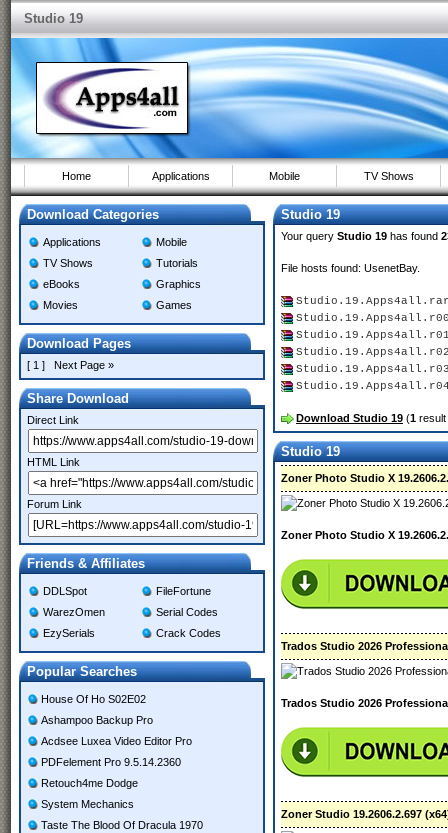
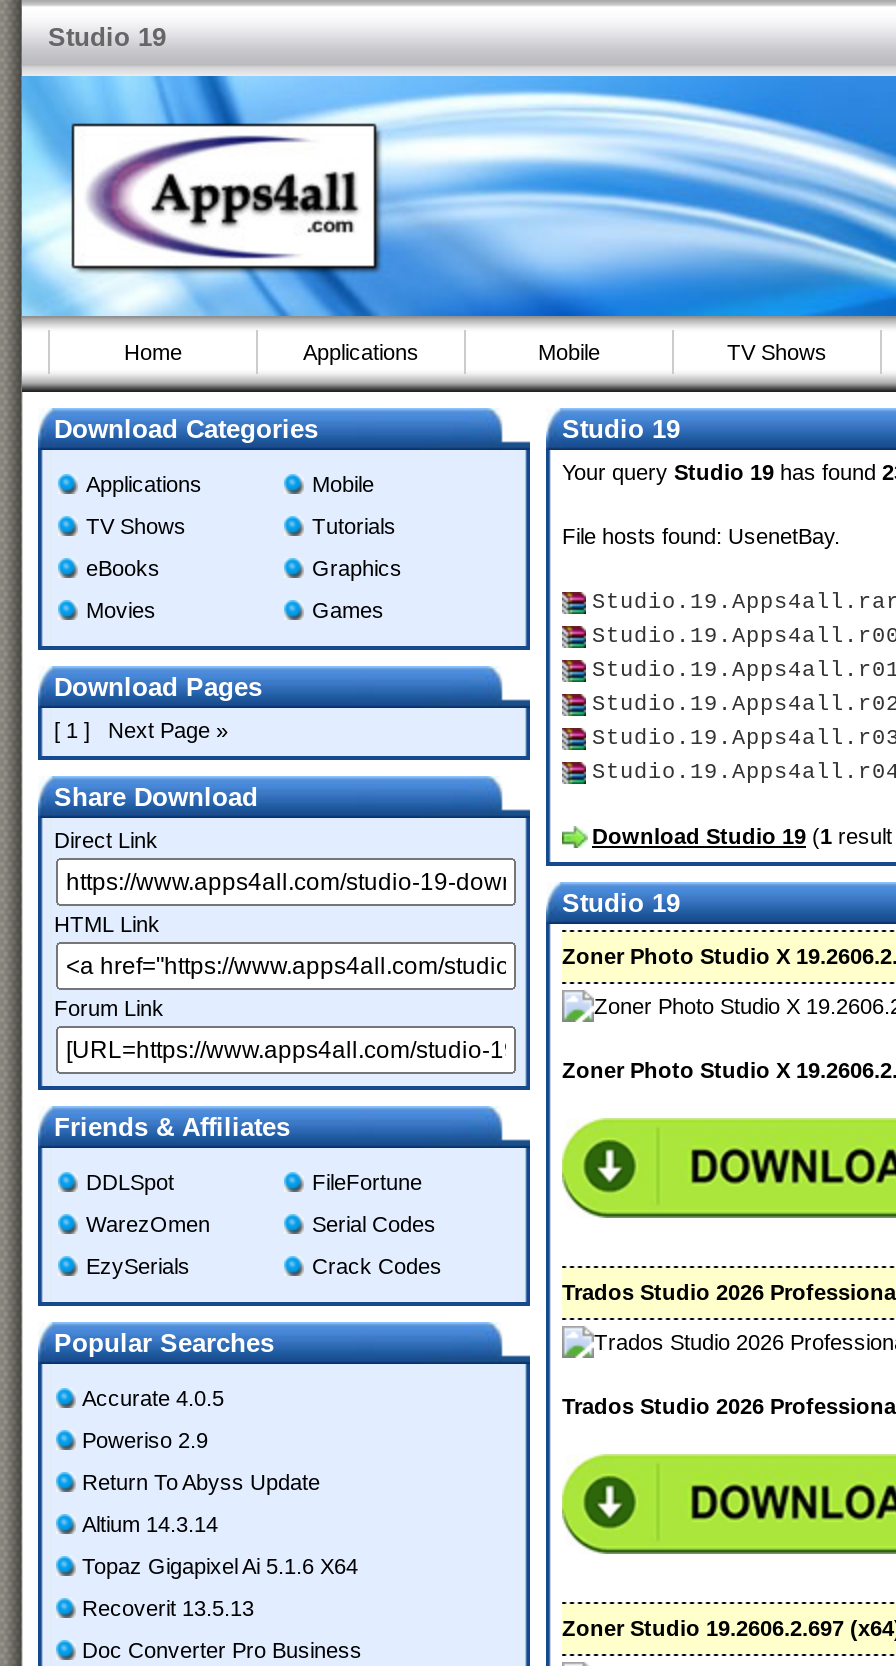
[41,693,146,705] House Of Ho S02E02 -> [82,1386,224,1410] Accurate 4.0.5
[41,714,153,726] Ashampoo Backup Pro -> [82,1428,208,1452] Poweriso 2.9
[41,735,192,747] Acdsee Luxea Video Editor Pro -> [82,1470,320,1494] Return To Abyss Update
[41,756,181,768] PDFelement Pro 9.5.14.2360 -> [82,1512,218,1536] Altium 14.3.14
[41,777,138,789] Retouch4me Dodge -> [82,1554,358,1578] Topaz Gigapixel Ai 5.1.6 X64
[41,798,134,810] System Mechanics -> [82,1596,254,1620] Recoverit 13.5.13
[41,819,203,831] Taste The Blood Of Dracula 1970 -> [82,1638,362,1662] Doc Converter Pro Business

